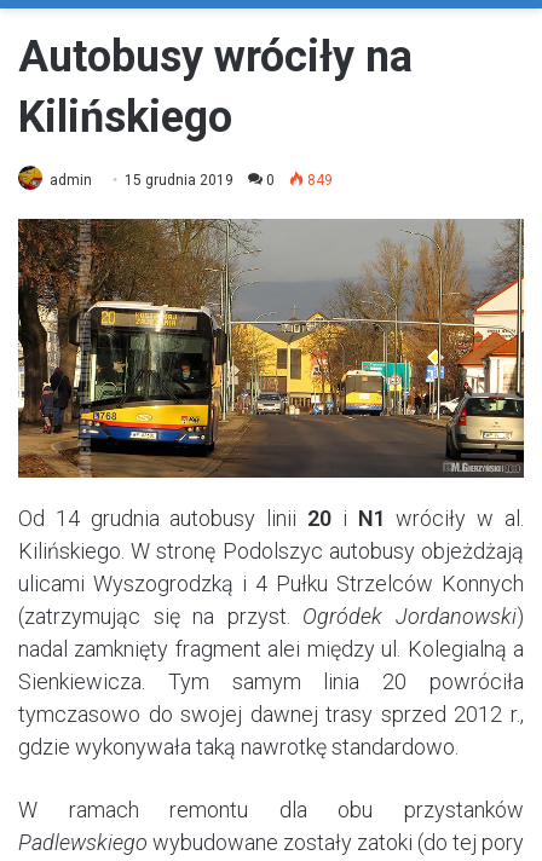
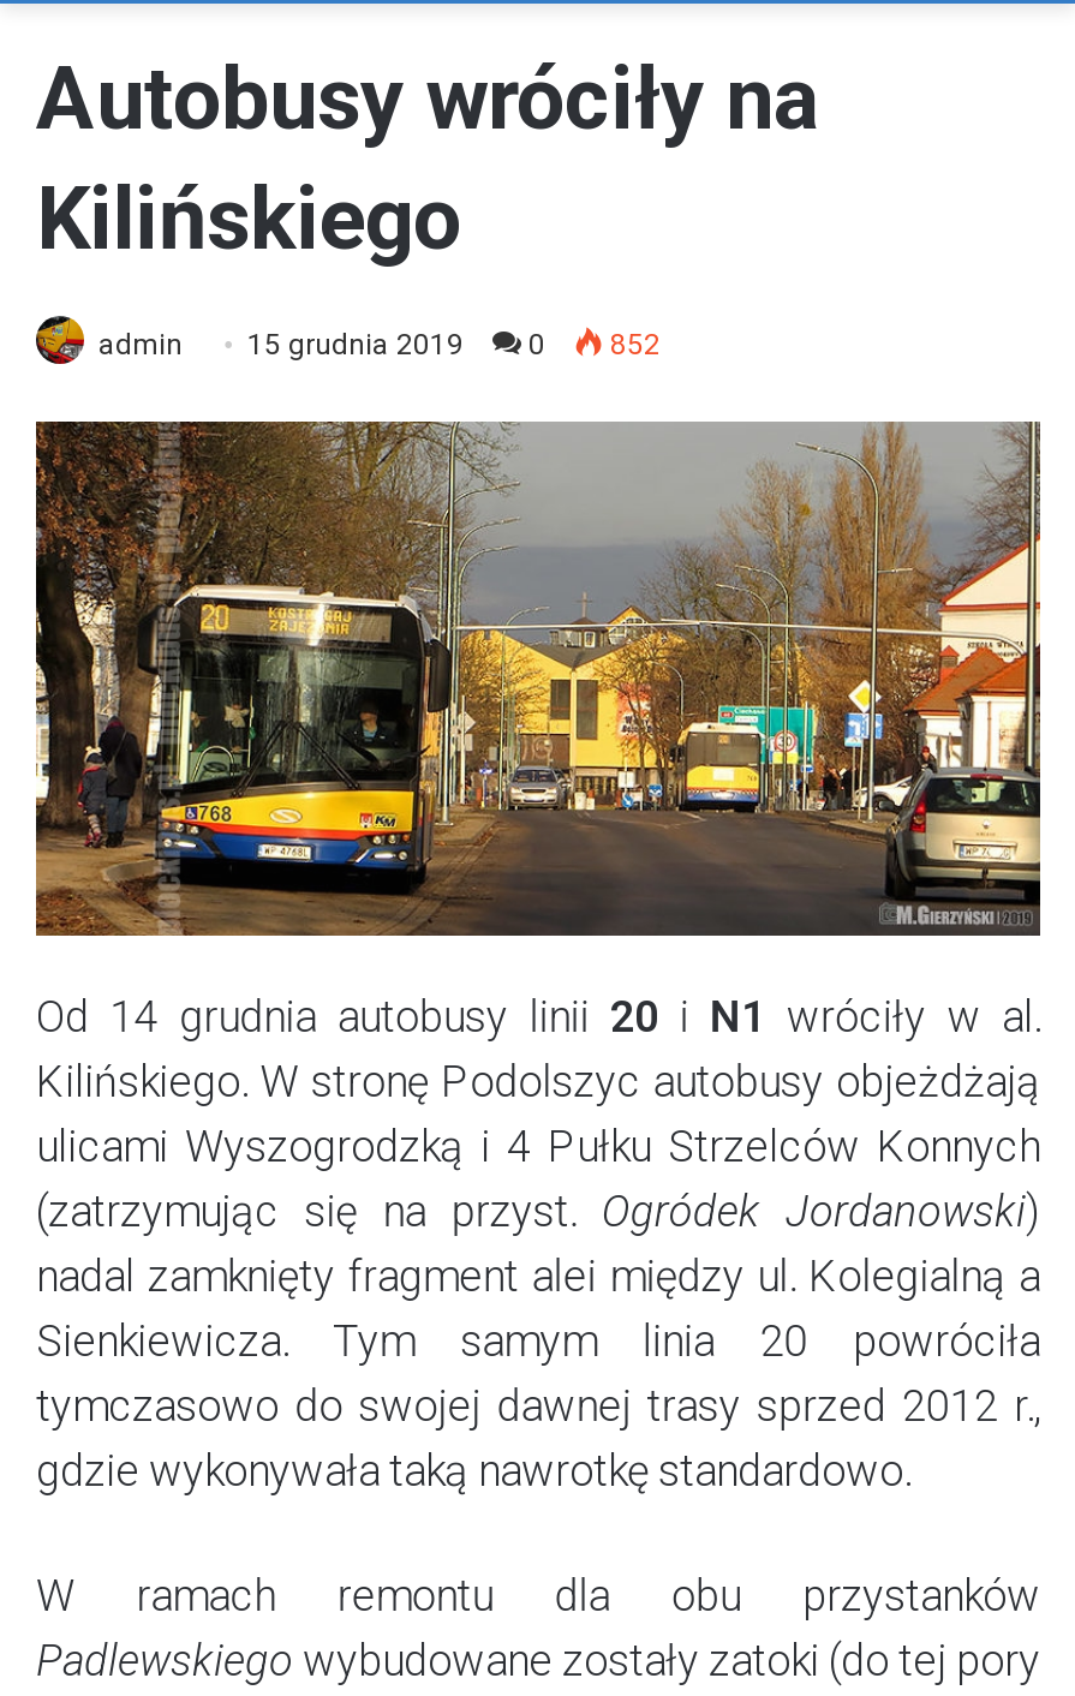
[50,172,333,189] admin 15 grudnia 2019 0 849 -> [98,328,661,362] admin 15 grudnia 2019 0 852

